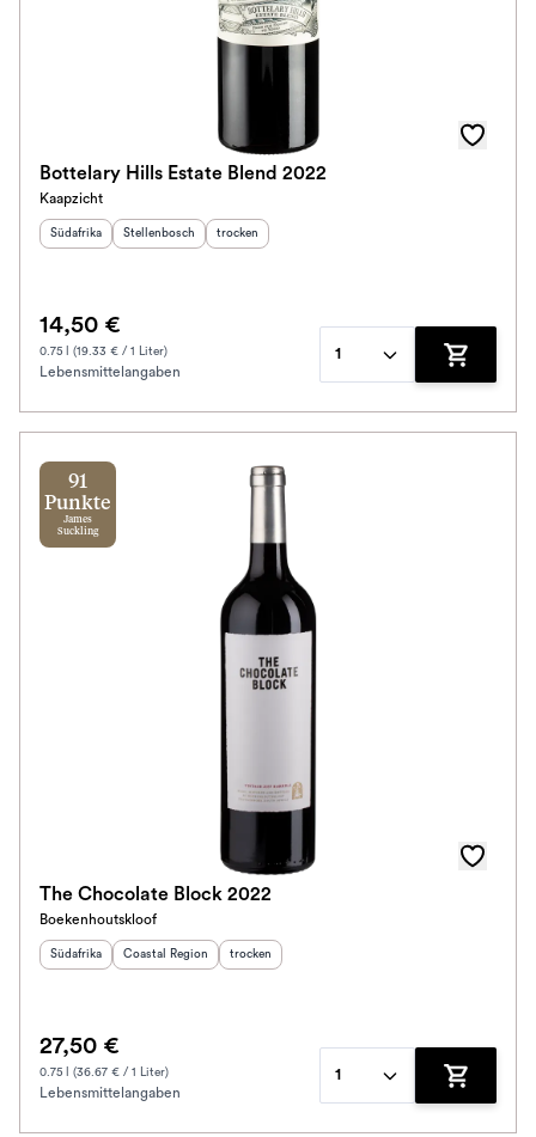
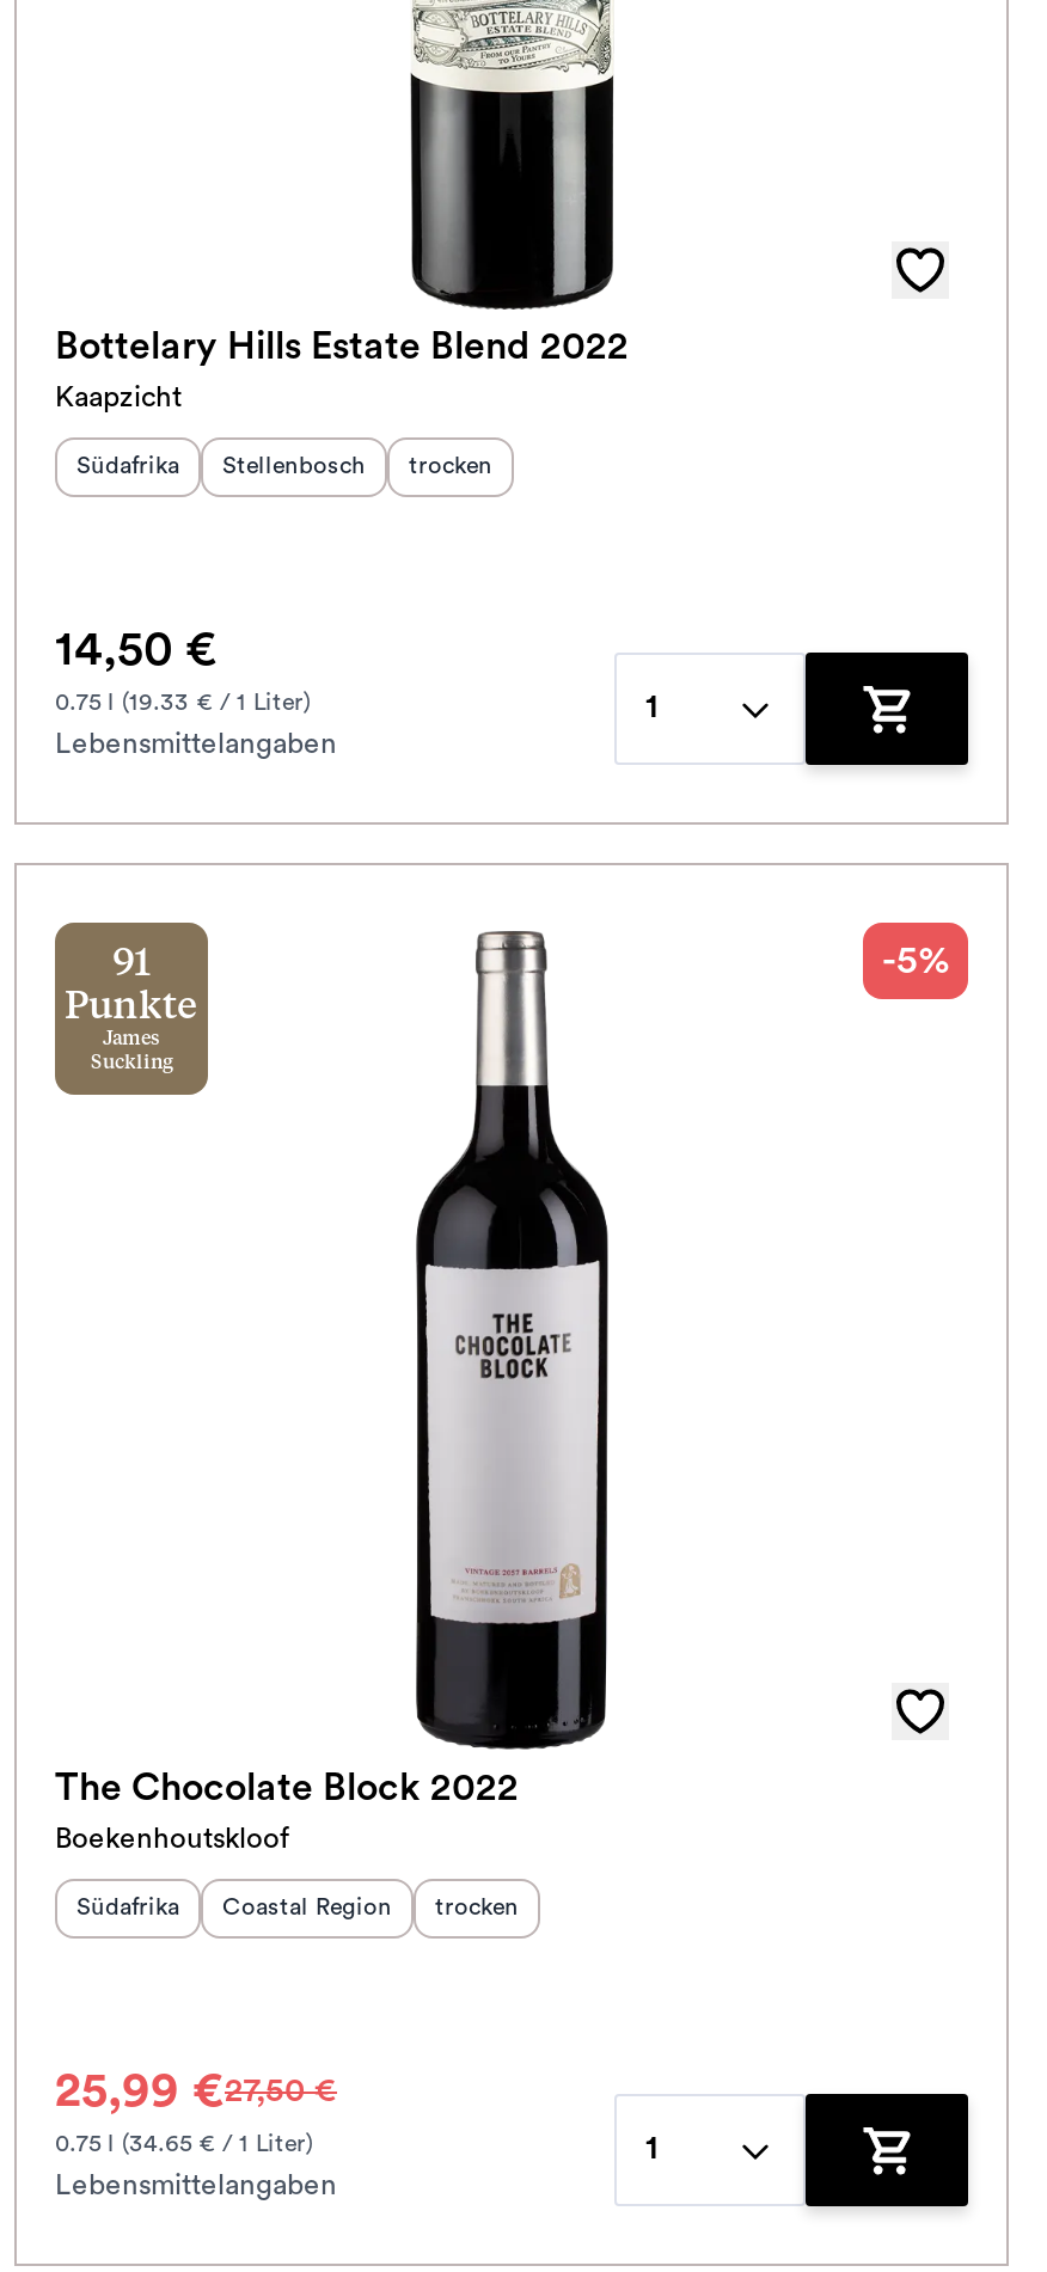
none -> [882,942,949,980] -5%
[39,1034,169,1078] 27,50 € | 0.75 l (36.67 € / 1 Liter) -> [55,2068,337,2156] 25,99 €27,50 € | 0.75 l (34.65 € / 1 Liter)

